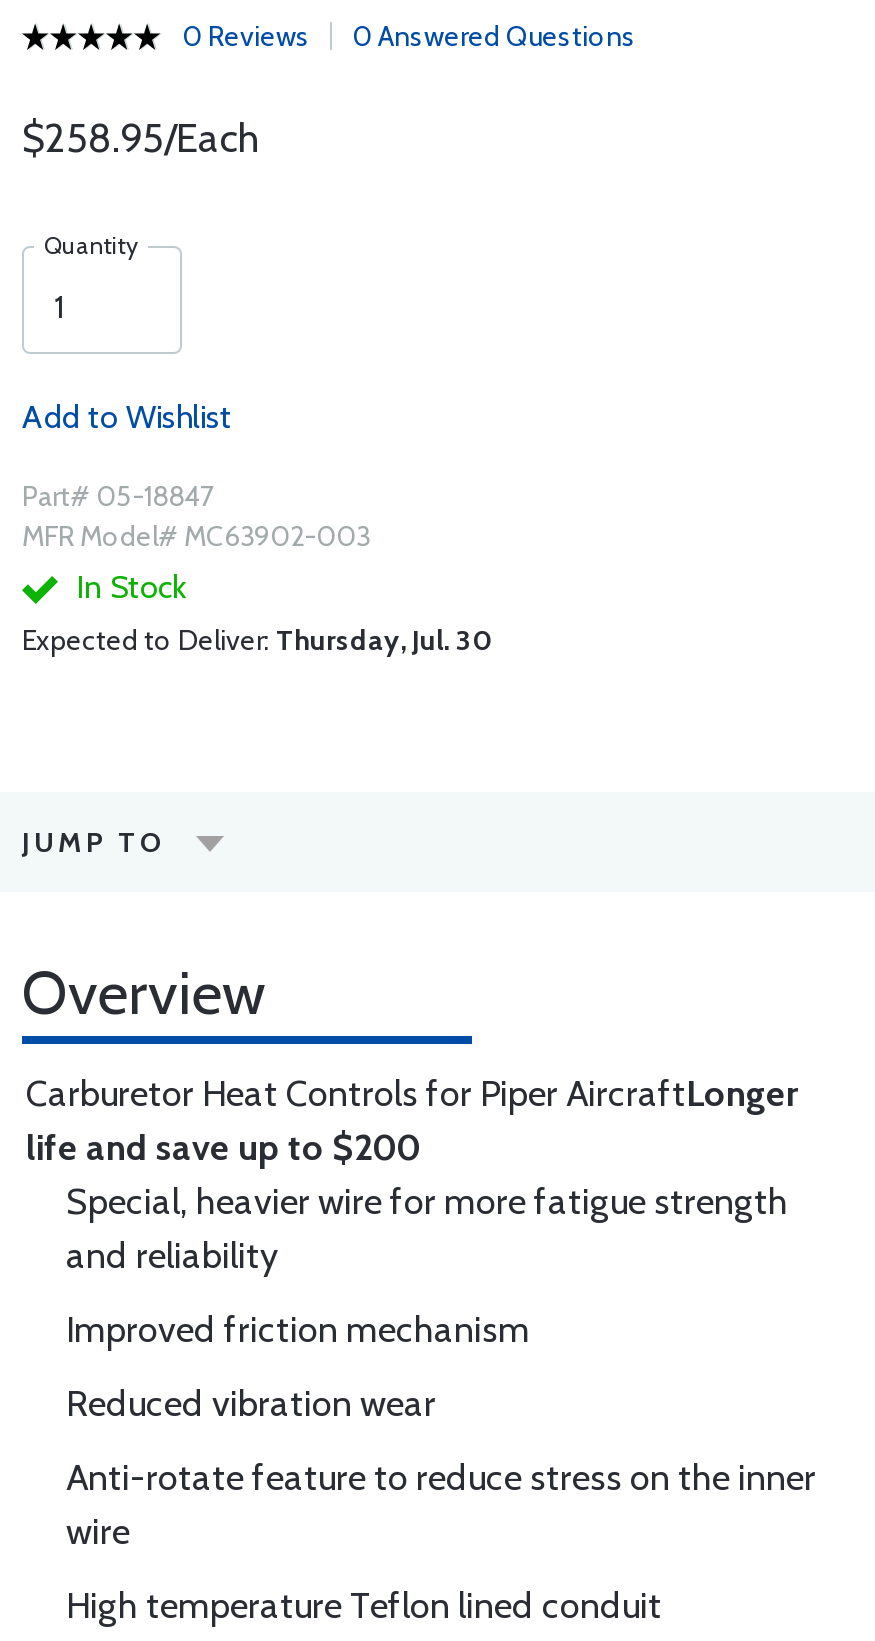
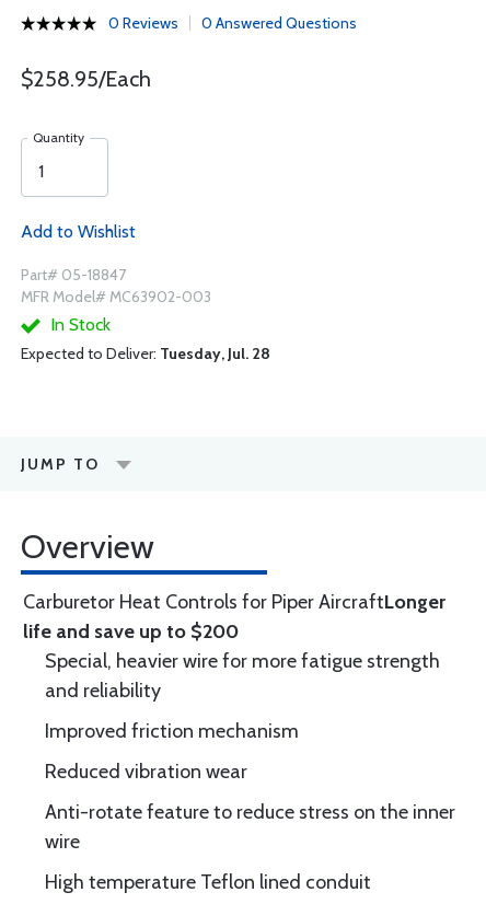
[22,622,492,658] Expected to Deliver: Thursday, Jul. 30 -> [21,344,270,363] Expected to Deliver: Tuesday, Jul. 28

